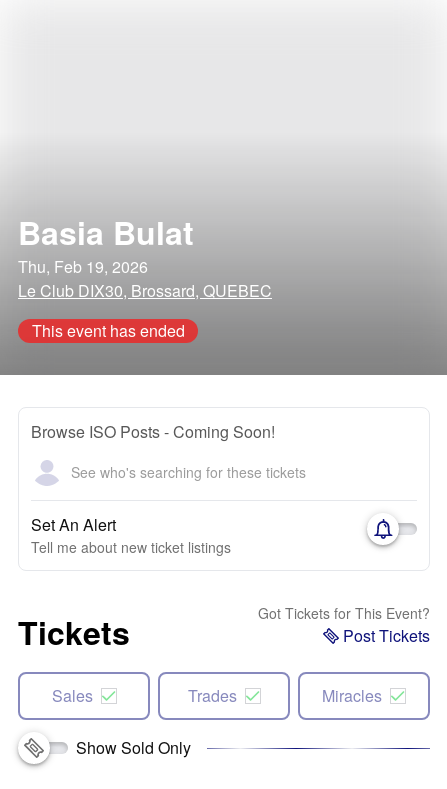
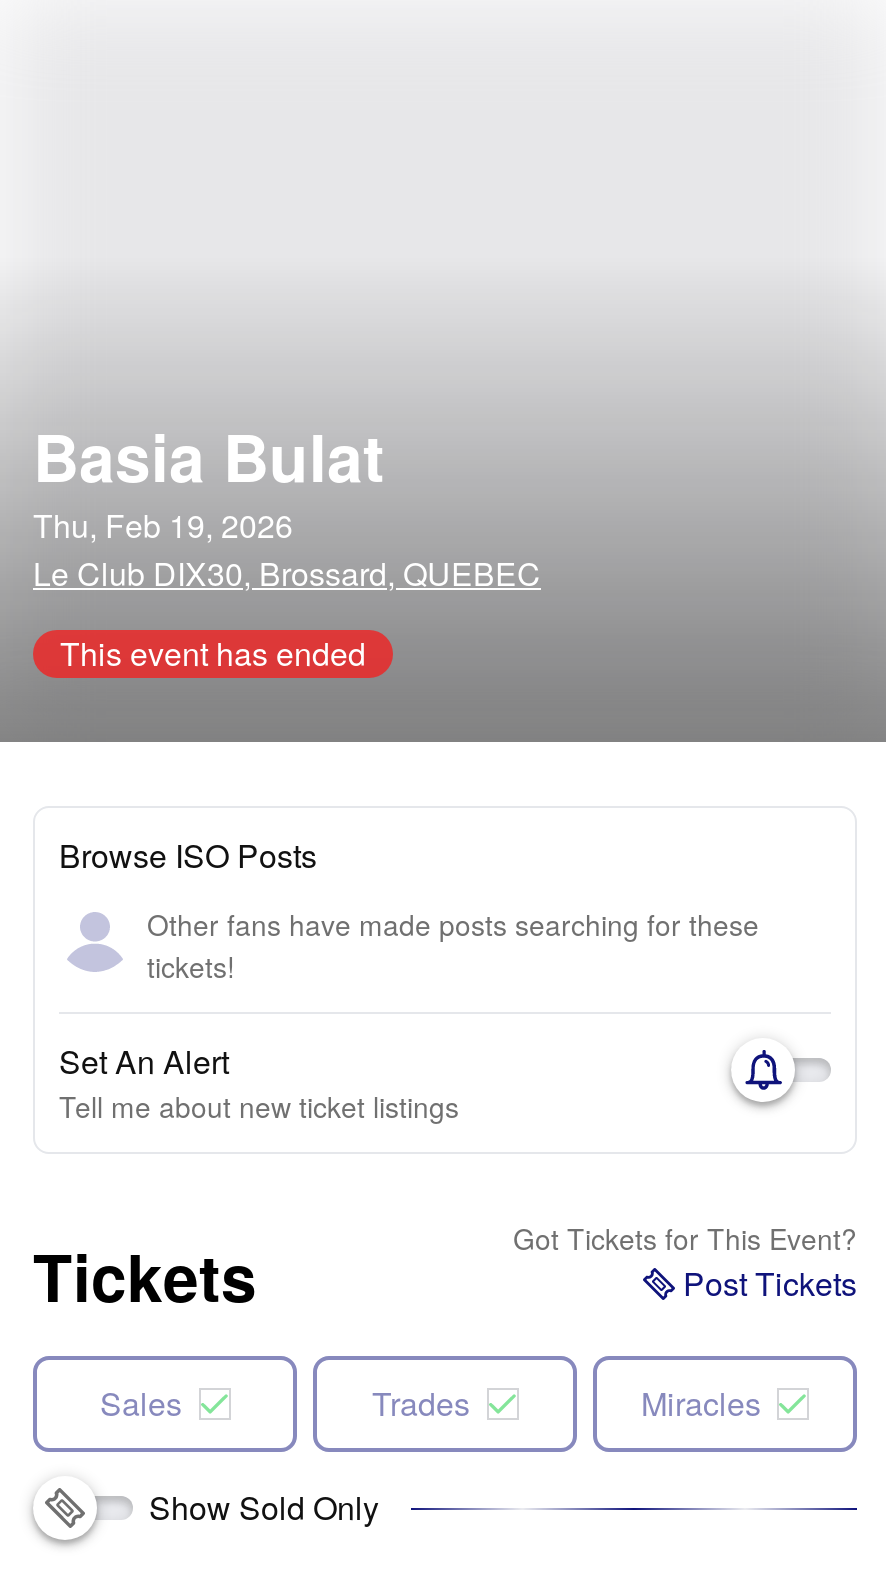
[31,420,275,443] Browse ISO Posts - Coming Soon! -> [59,832,317,878] Browse ISO Posts
[71,461,306,481] See who's searching for these tickets -> [147,904,759,986] Other fans have made posts searching for these | tickets!

